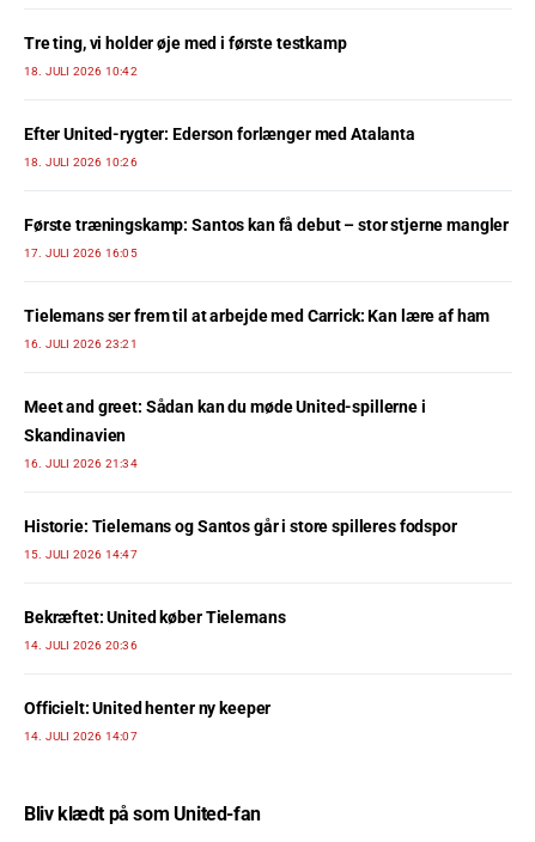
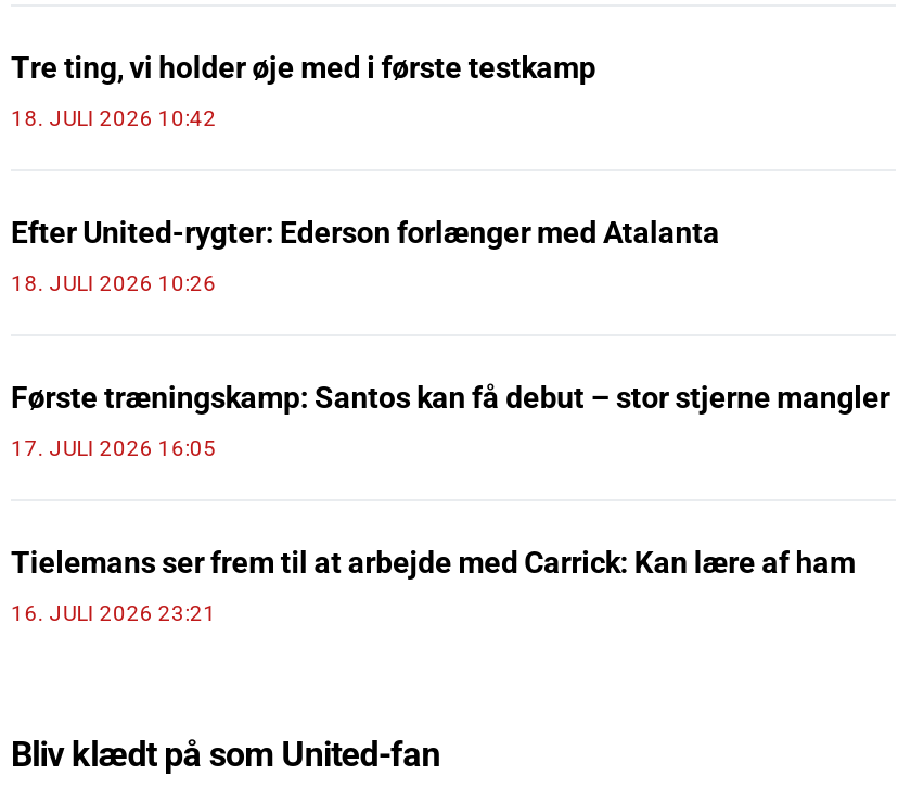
[24,397,457,742] Meet and greet: Sådan kan du møde United-spillerne i | Skandinavien | 16. JULI 2026 21:34 | Historie: Tielemans og Santos går i store spilleres fodspor | 15. JULI 2026 14:47 | Bekræftet: United køber Tielemans | 14. JULI 2026 20:36 | Officielt: United henter ny keeper | 14. JULI 2026 14:07 -> none

